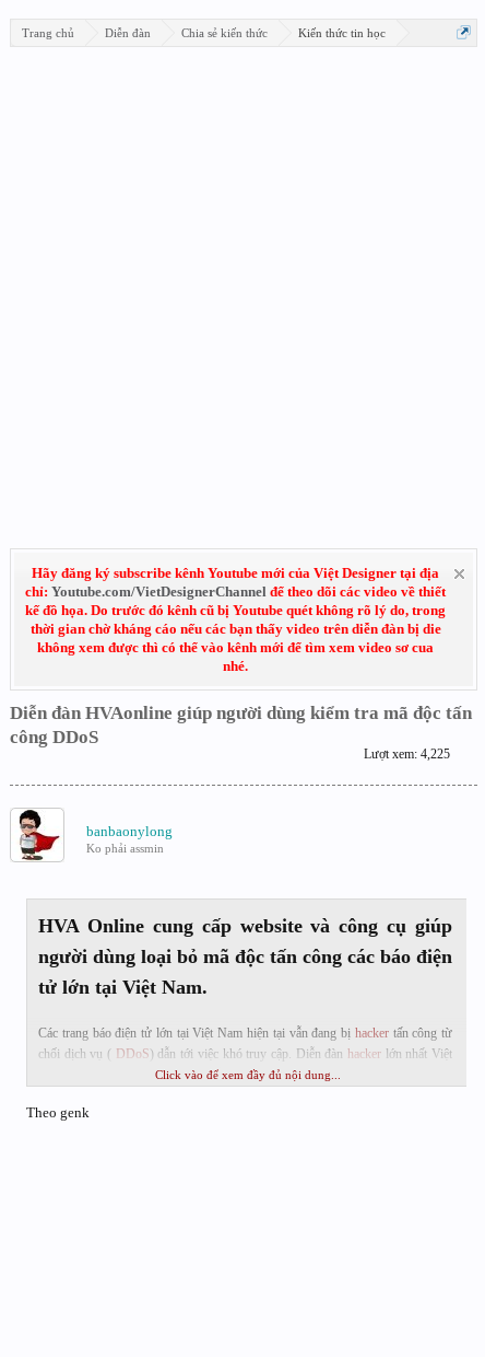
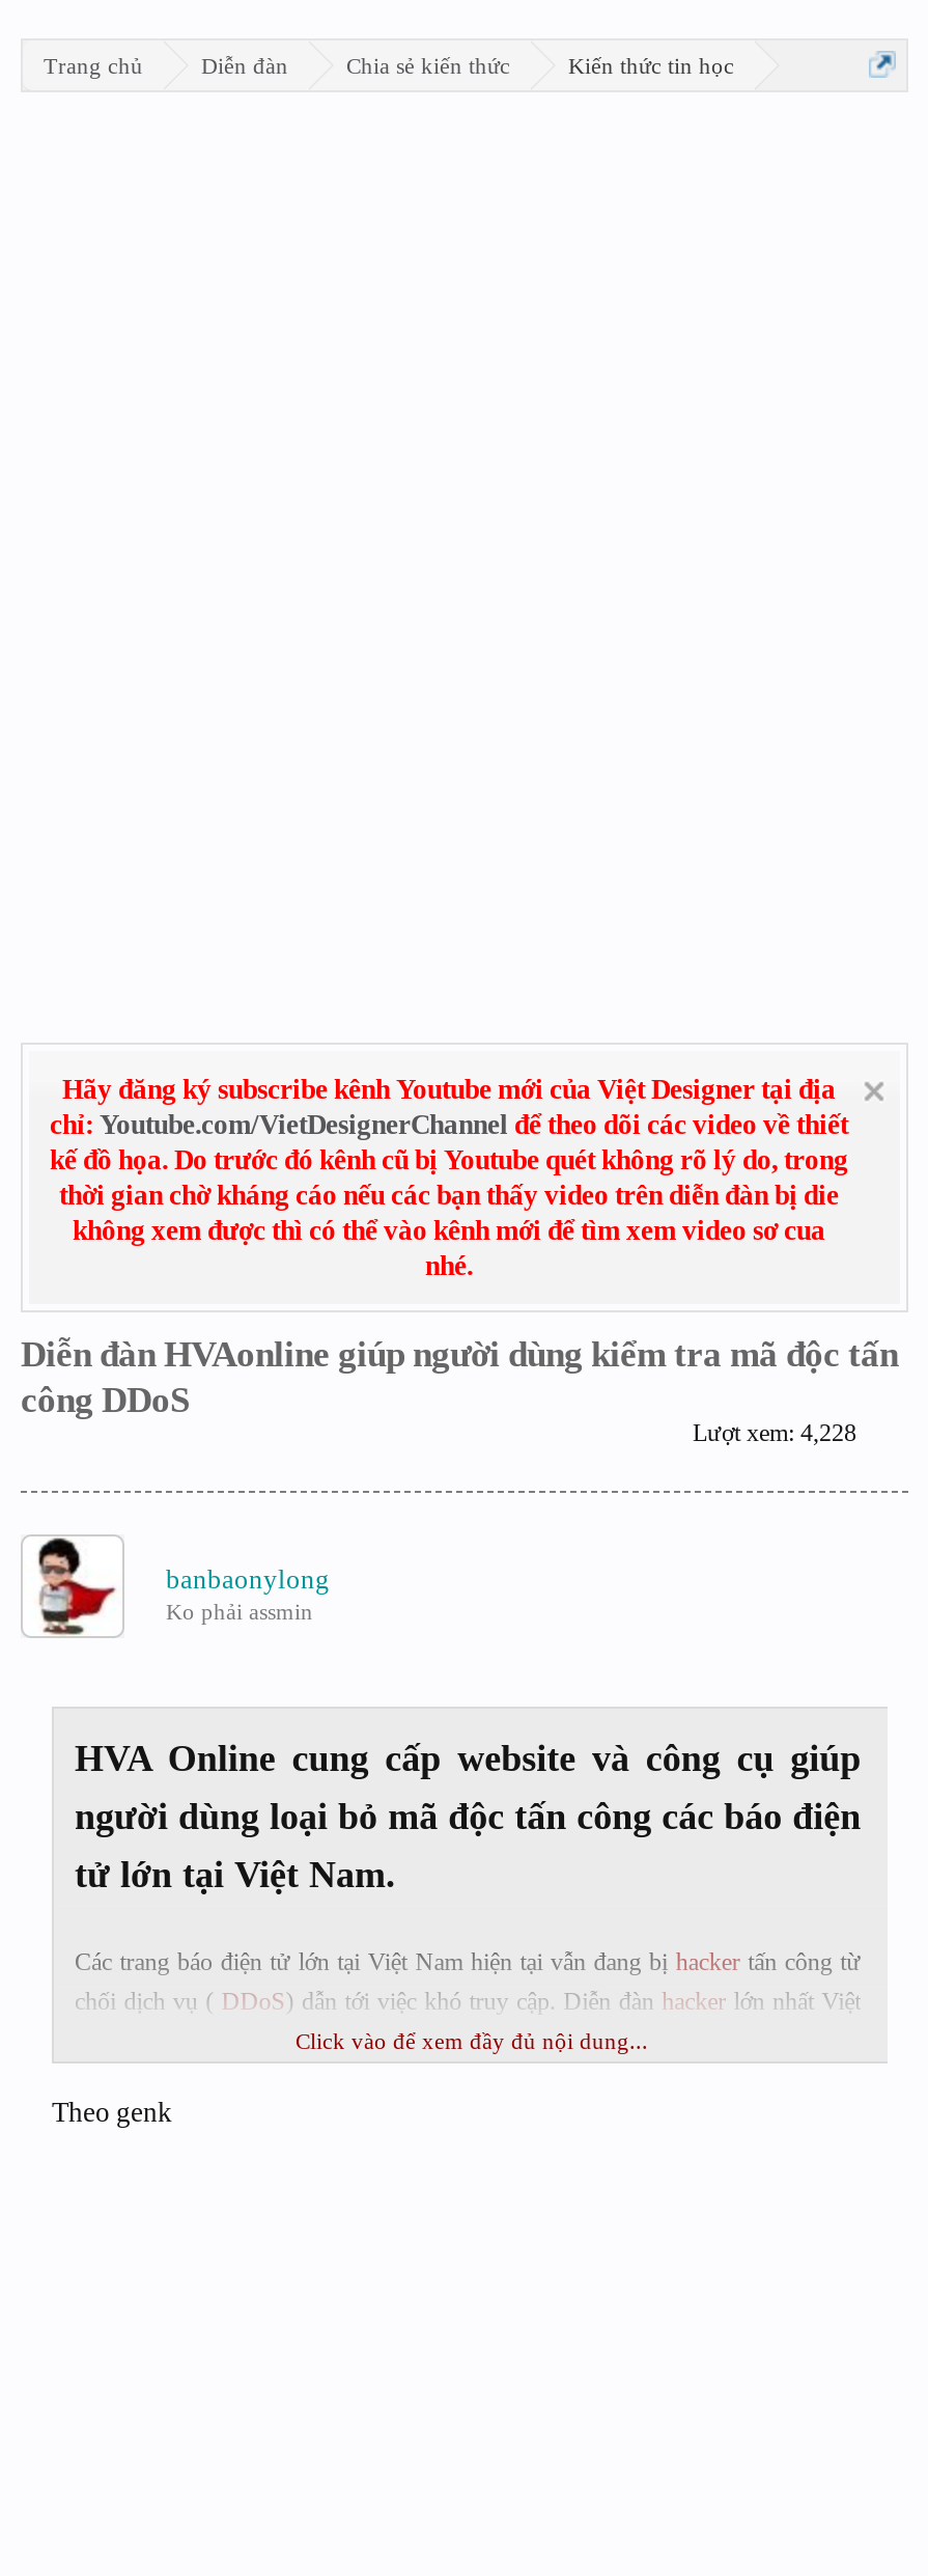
[364,746,450,762] Lượt xem: 4,225 -> [693,1418,856,1447] Lượt xem: 4,228

